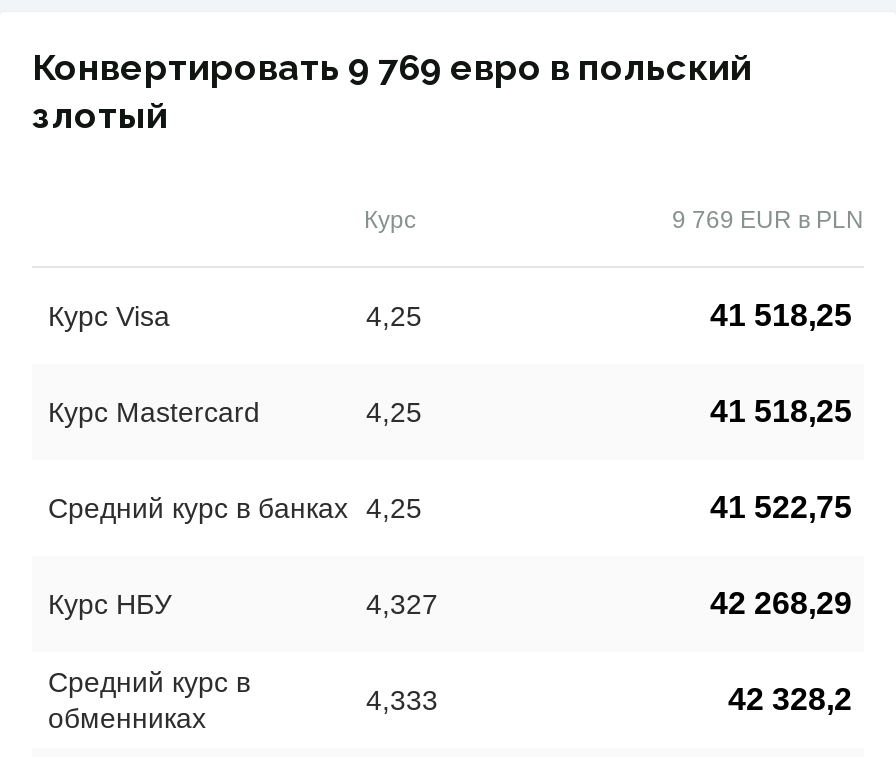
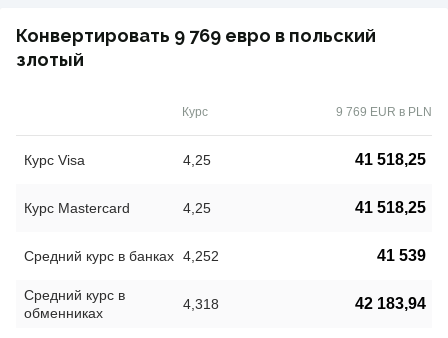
[48,490,852,620] Средний курс в банках 4,25 | 41 522,75 | Курс НБУ | 4,327 | 42 268,29 -> [24,247,426,264] Средний курс в банках 4,252 | 41 539
[366,684,438,716] 4,333 -> [183,296,219,312] 4,318
[728,682,852,716] 42 328,2 -> [355,295,426,312] 42 183,94

